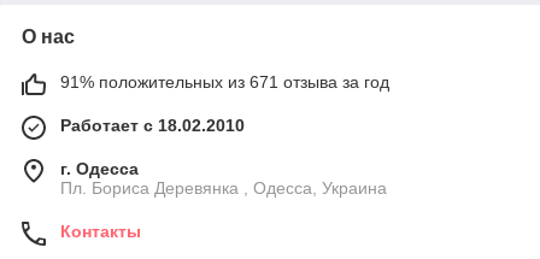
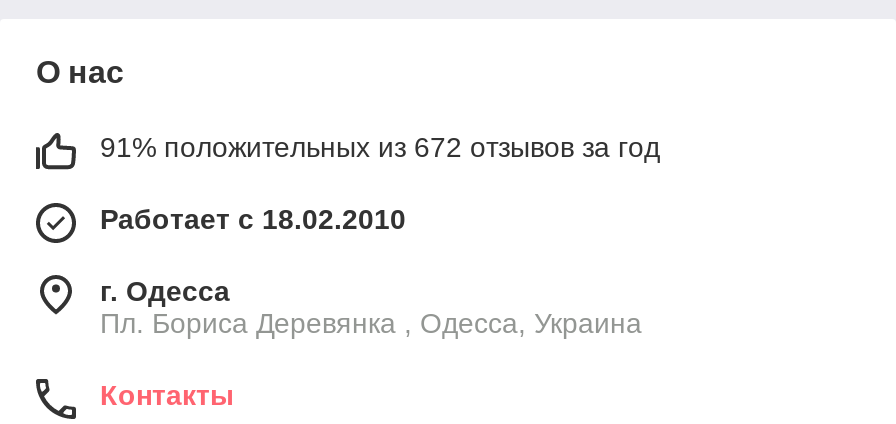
[60,72,389,91] 91% положительных из 671 отзыва за год -> [100,131,660,163] 91% положительных из 672 отзывов за год

